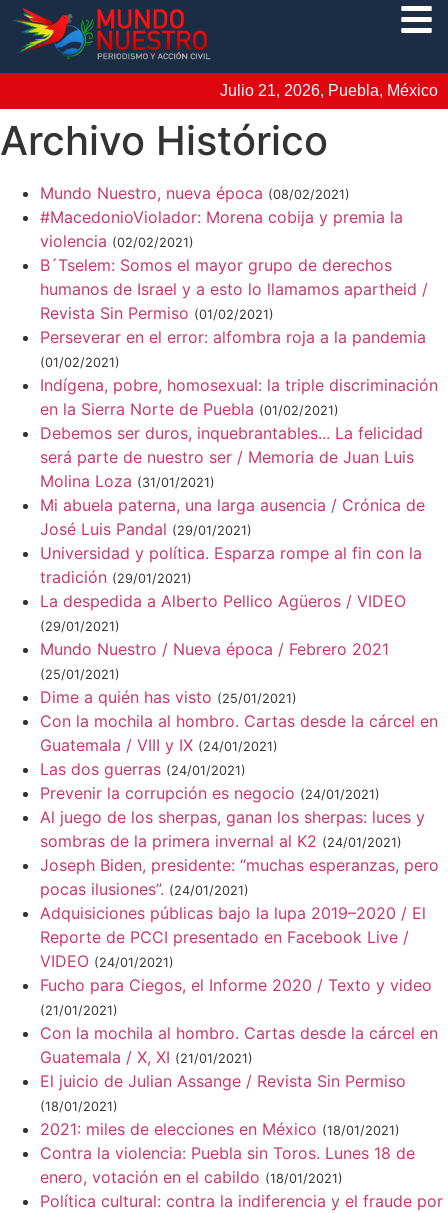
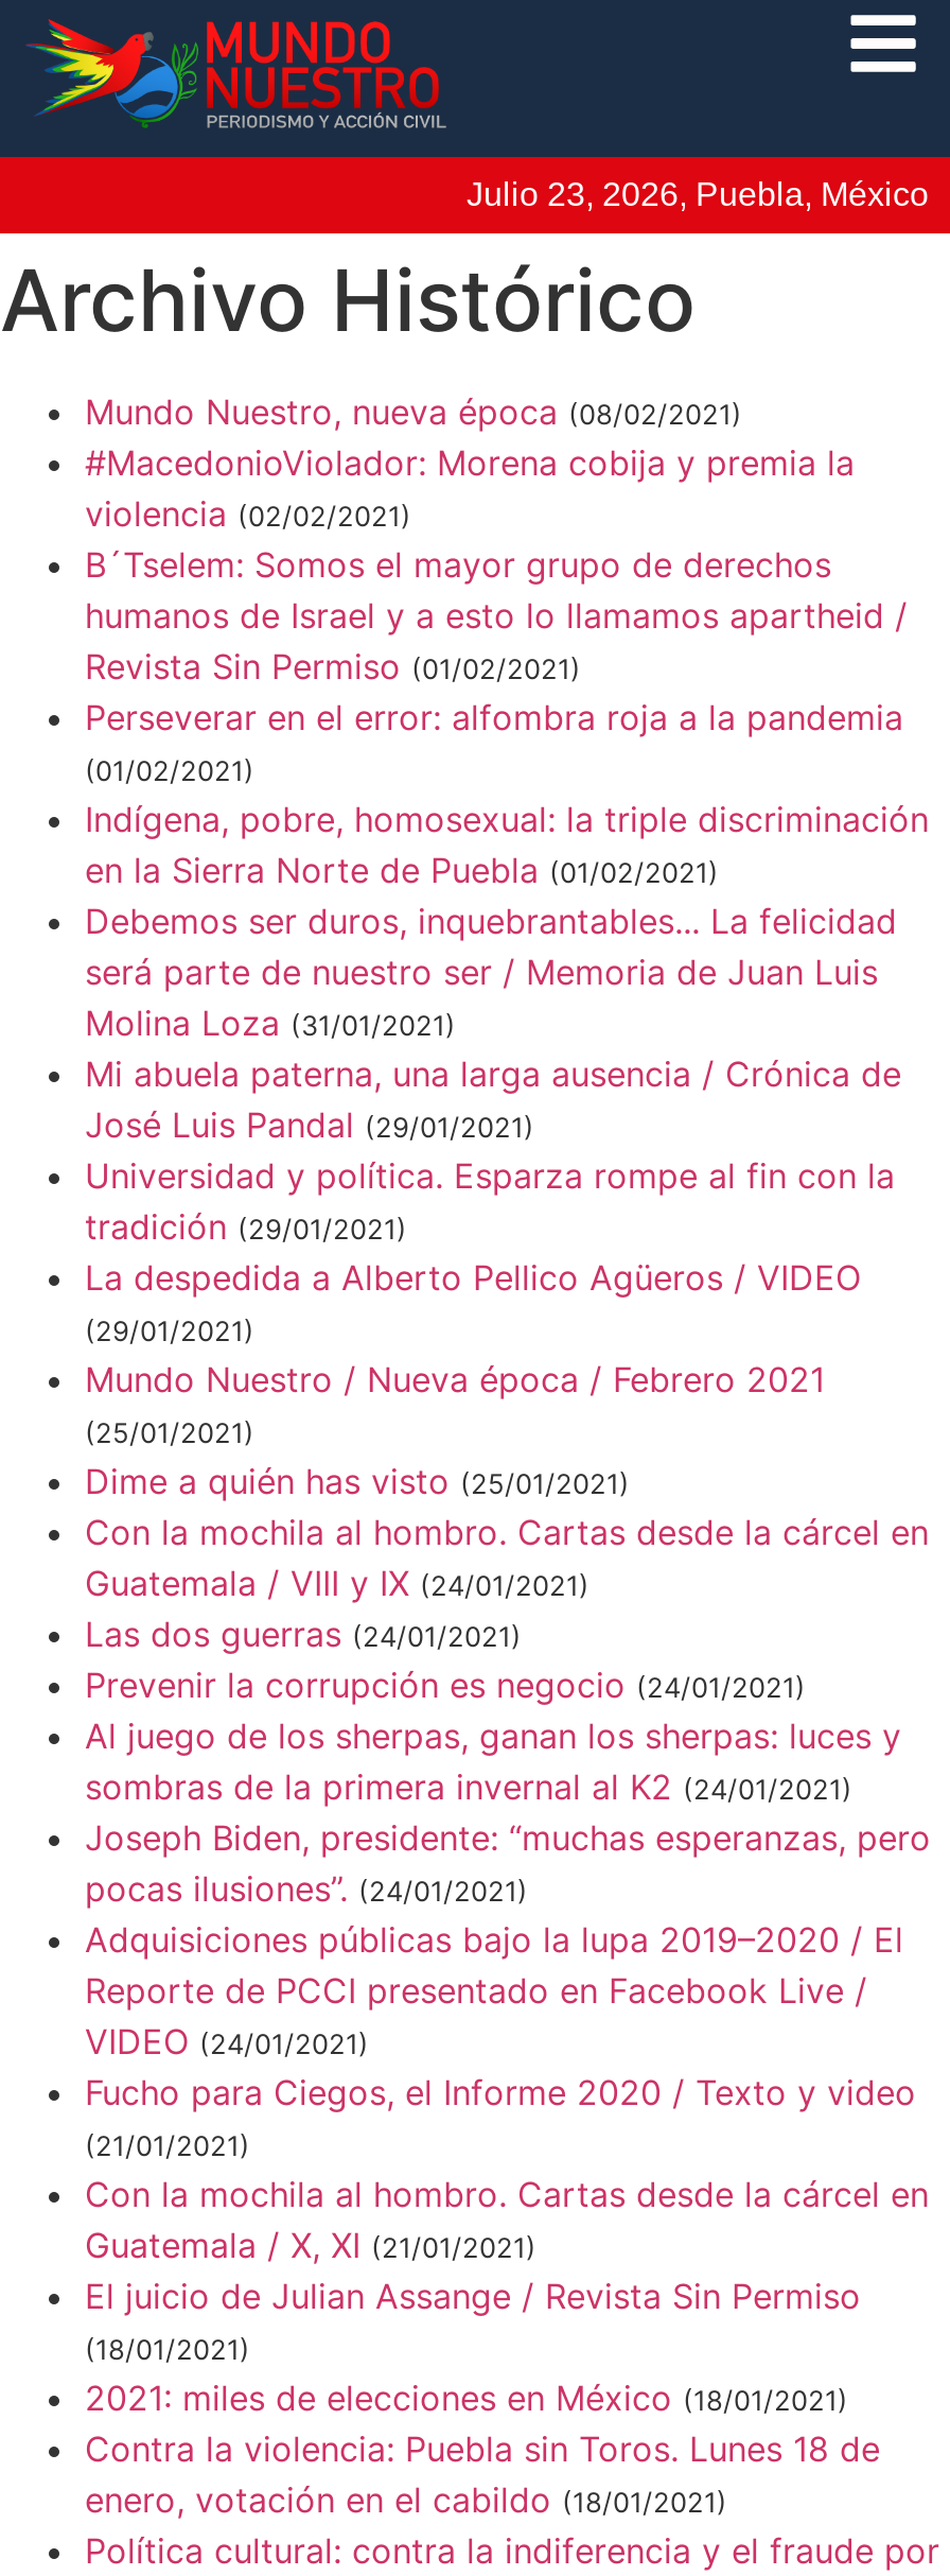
[220,82,438,99] Julio 21, 2026, Puebla, México -> [467,176,929,212] Julio 23, 2026, Puebla, México

